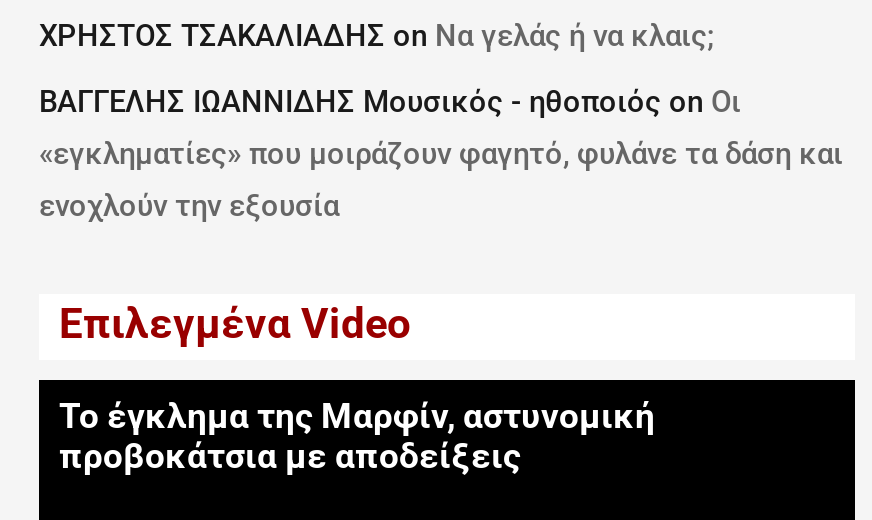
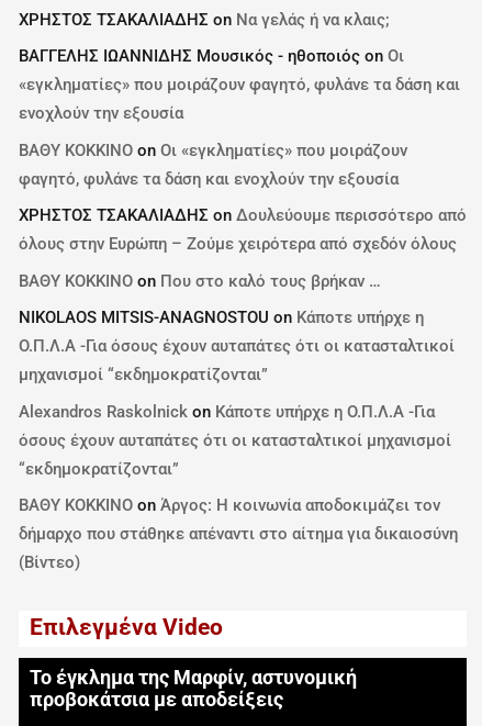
none -> [19,140,467,572] ΒΑΘΥ ΚΟΚΚΙΝΟ on Οι «εγκληματίες» που μοιράζουν | φαγητό, φυλάνε τα δάση και ενοχλούν την εξουσία | ΧΡΗΣΤΟΣ ΤΣΑΚΑΛΙΑΔΗΣ on Δουλεύουμε περισσότερο από | όλους στην Ευρώπη – Ζούμε χειρότερα από σχεδόν όλους | ΒΑΘΥ ΚΟΚΚΙΝΟ on Που στο καλό τους βρήκαν … | NIKOLAOS MITSIS-ANAGNOSTOU on Κάποτε υπήρχε η | Ο.Π.Λ.Α -Για όσους έχουν αυταπάτες ότι οι κατασταλτικοί | μηχανισμοί “εκδημοκρατίζονται” | Alexandros Raskolnick on Κάποτε υπήρχε η Ο.Π.Λ.Α -Για | όσους έχουν αυταπάτες ότι οι κατασταλτικοί μηχανισμοί | “εκδημοκρατίζονται” | ΒΑΘΥ ΚΟΚΚΙΝΟ on Άργος: Η κοινωνία αποδοκιμάζει τον | δήμαρχο που στάθηκε απέναντι στο αίτημα για δικαιοσύνη | (Βίντεο)

